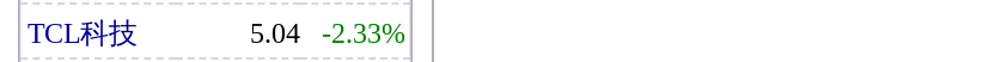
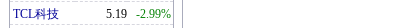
[250,17,300,50] 5.04 -> [106,7,127,21] 5.19
[322,17,405,50] -2.33% -> [136,7,171,21] -2.99%

